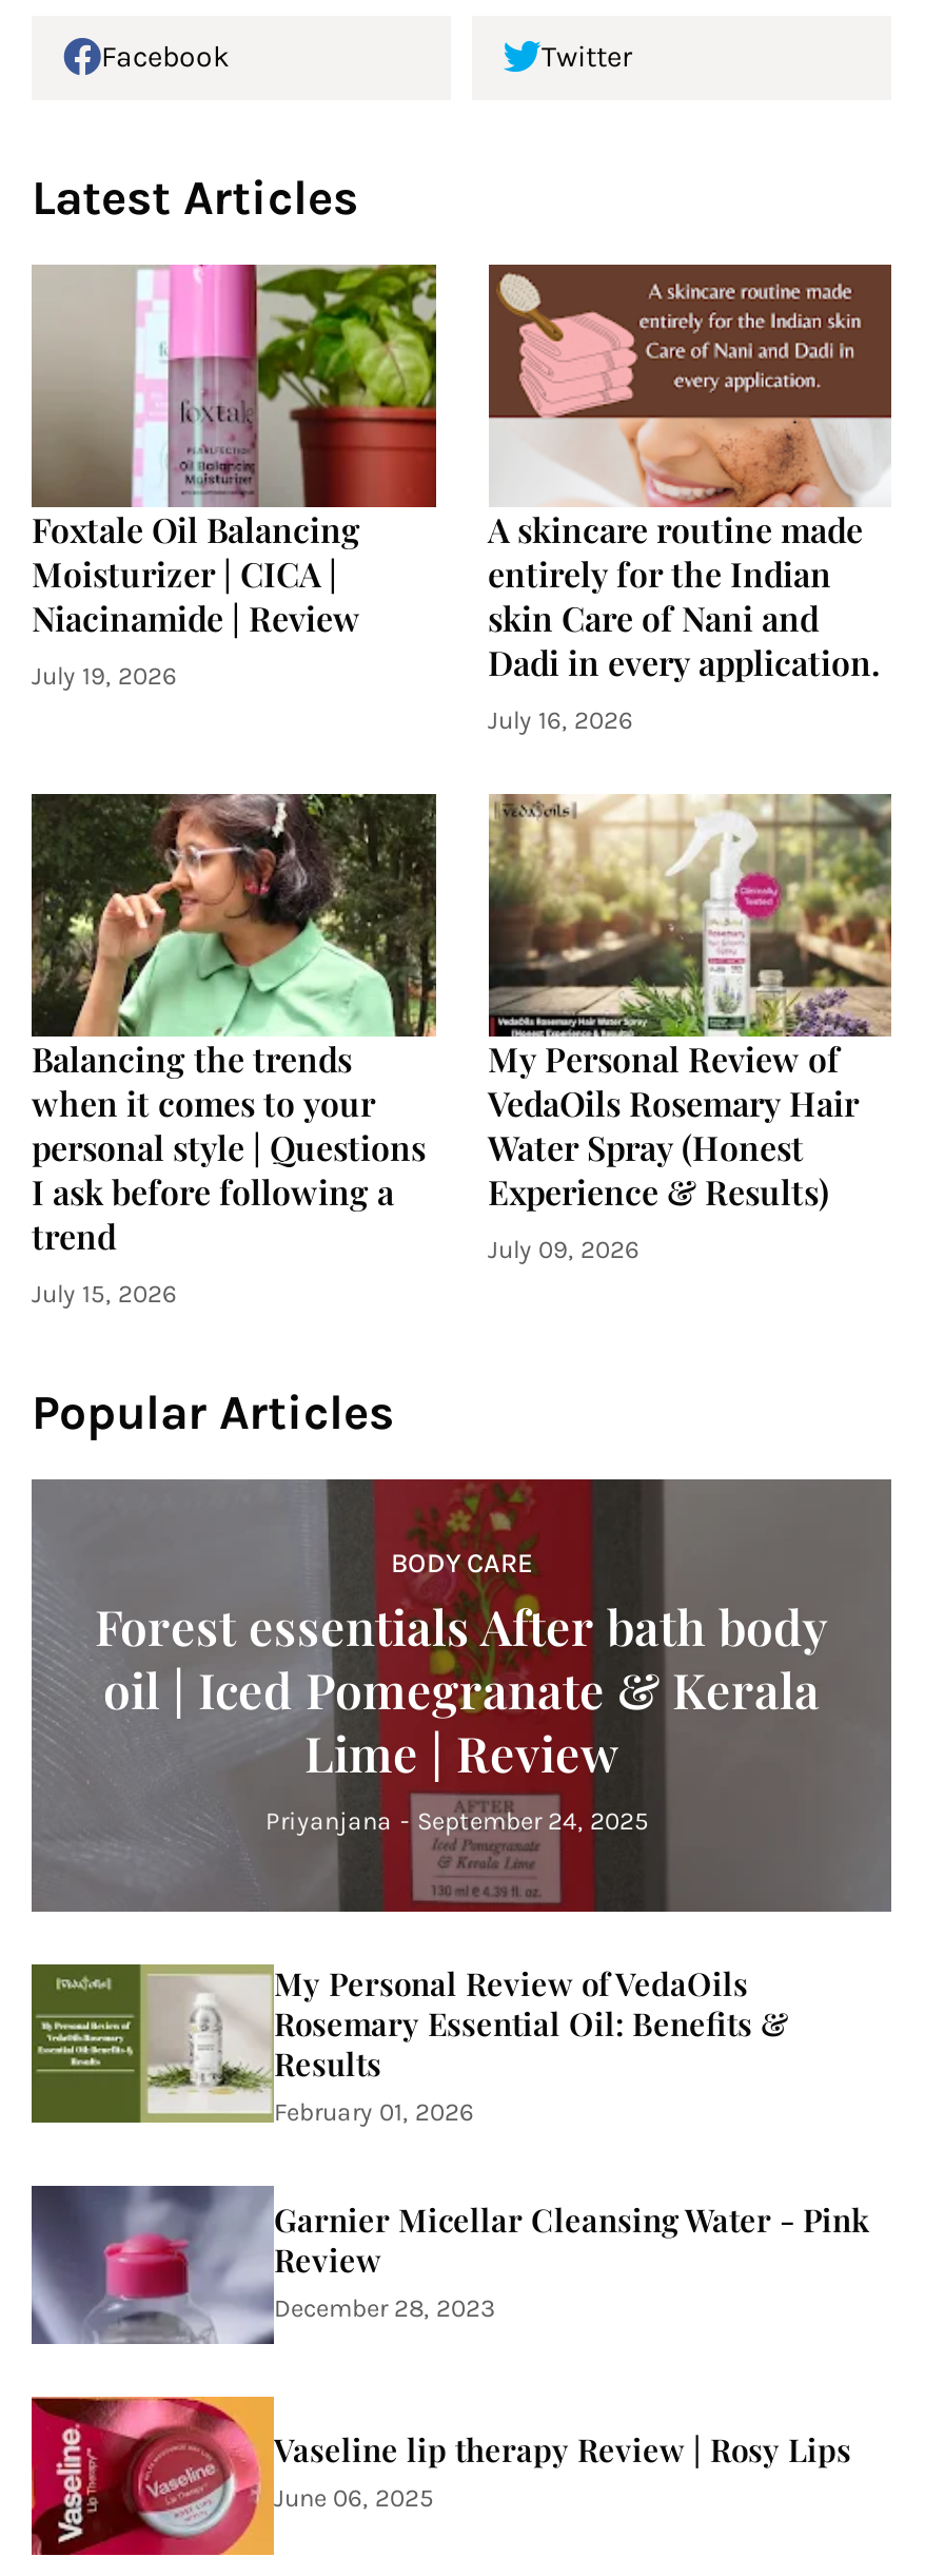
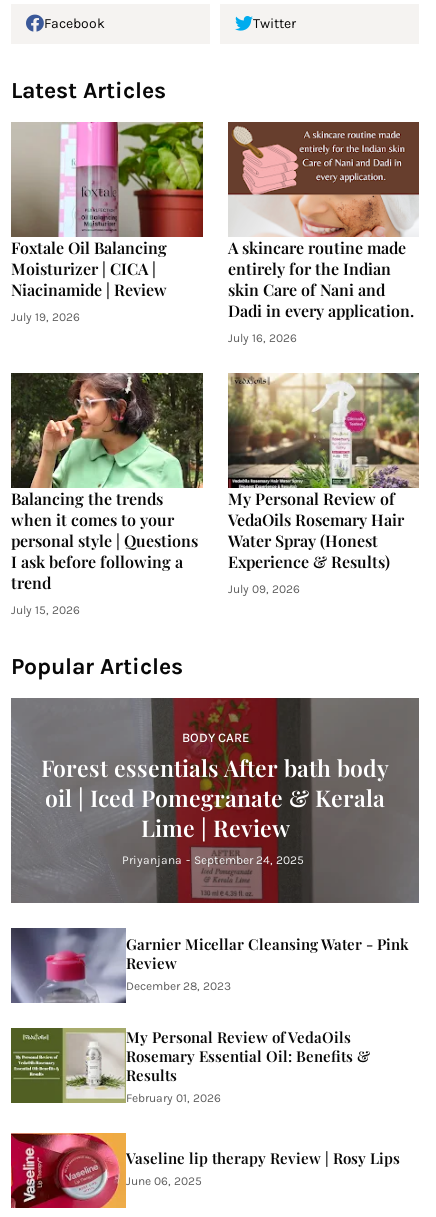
moved [32,1962,788,2126] -> [11,1027,370,1105]: [image] | My Personal Review of VedaOils | Rosemary Essential Oil: Benefits & | Results | February 01, 2026
moved [29,2184,870,2346] -> [11,927,409,1003]: [image] | Garnier Micellar Cleansing Water - Pink | Review | December 28, 2023

